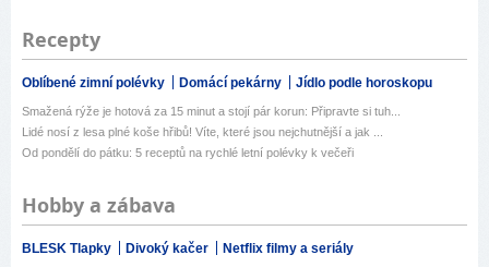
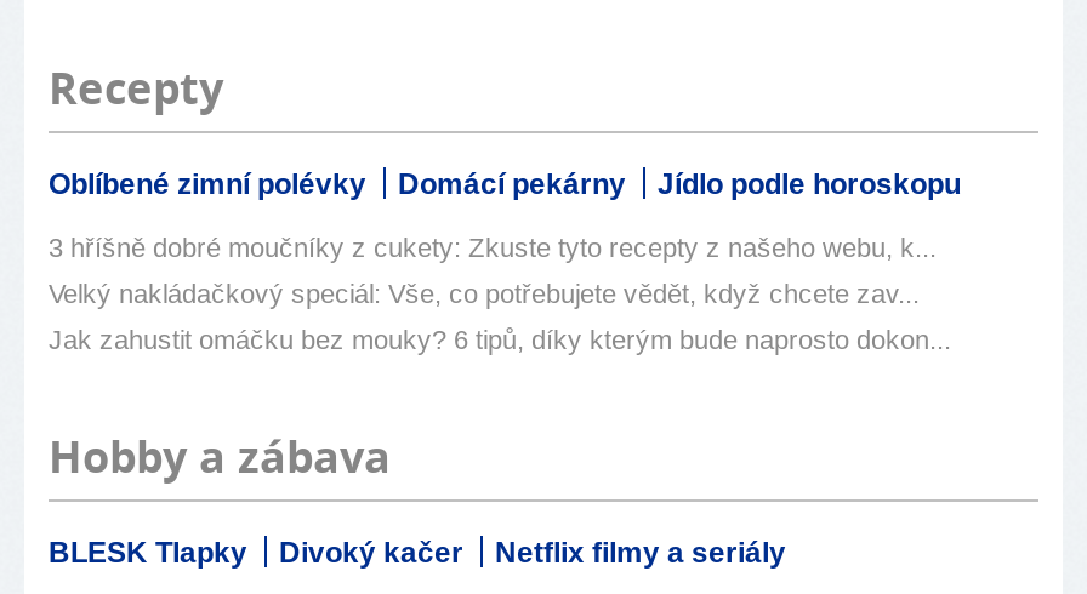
[22,104,401,117] Smažená rýže je hotová za 15 minut a stojí pár korun: Připravte si tuh... -> [49,232,937,261] 3 hříšně dobré moučníky z cukety: Zkuste tyto recepty z našeho webu, k...
[22,125,383,138] Lidé nosí z lesa plné koše hřibů! Víte, které jsou nejchutnější a jak ... -> [49,278,920,307] Velký nakládačkový speciál: Vše, co potřebujete vědět, když chcete zav...
[22,146,354,159] Od pondělí do pátku: 5 receptů na rychlé letní polévky k večeři -> [49,324,951,353] Jak zahustit omáčku bez mouky? 6 tipů, díky kterým bude naprosto dokon...

